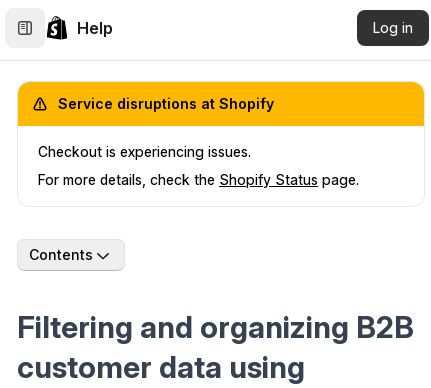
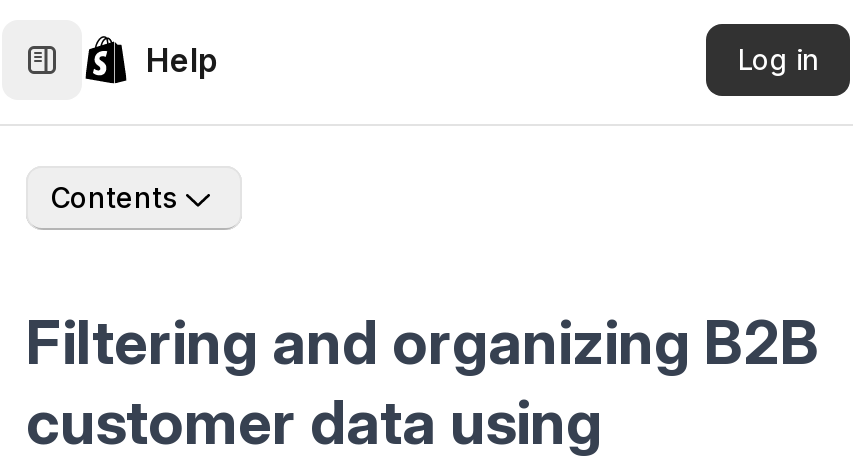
[38,95,359,188] Service disruptions at Shopify | Checkout is experiencing issues. | For more details, check the Shopify Status page. -> none

